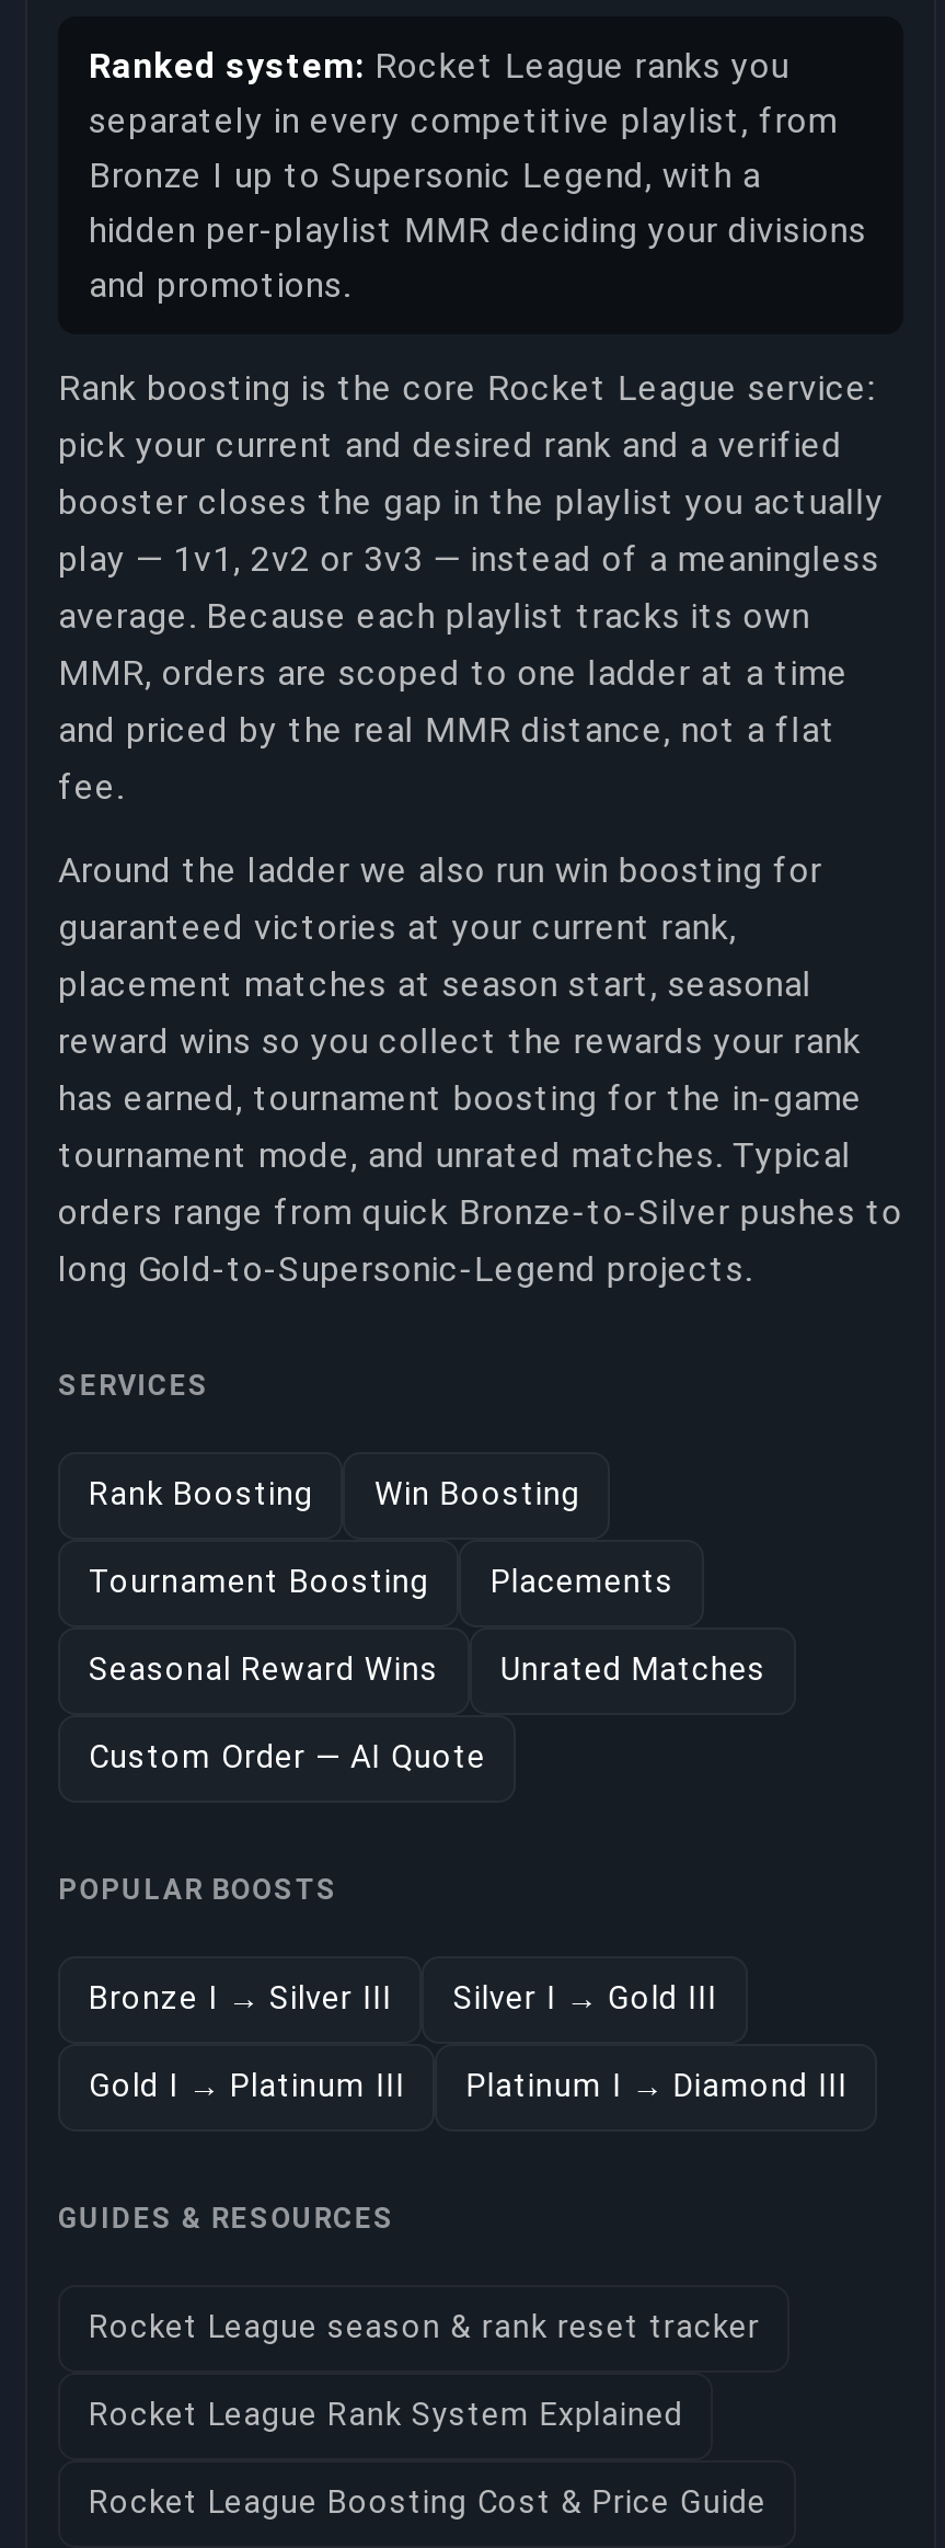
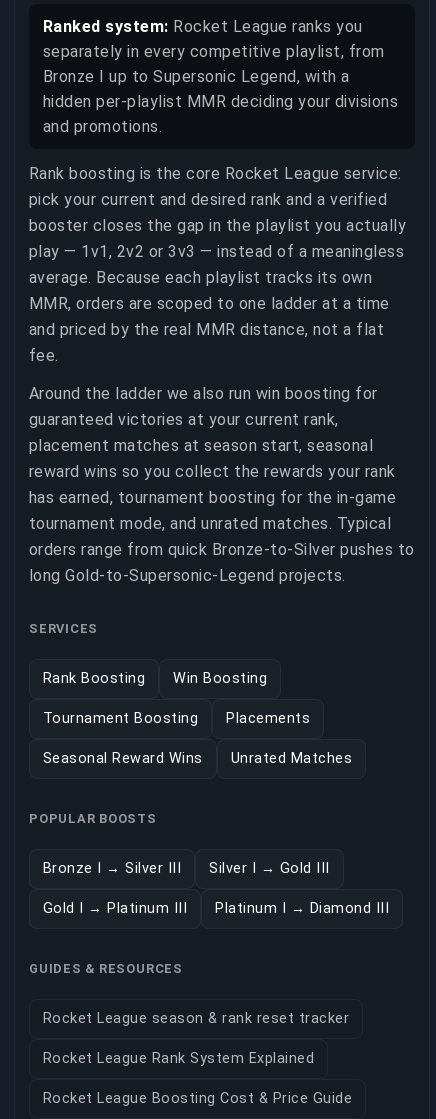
[89,1739,486,1776] Custom Order — AI Quote -> none

